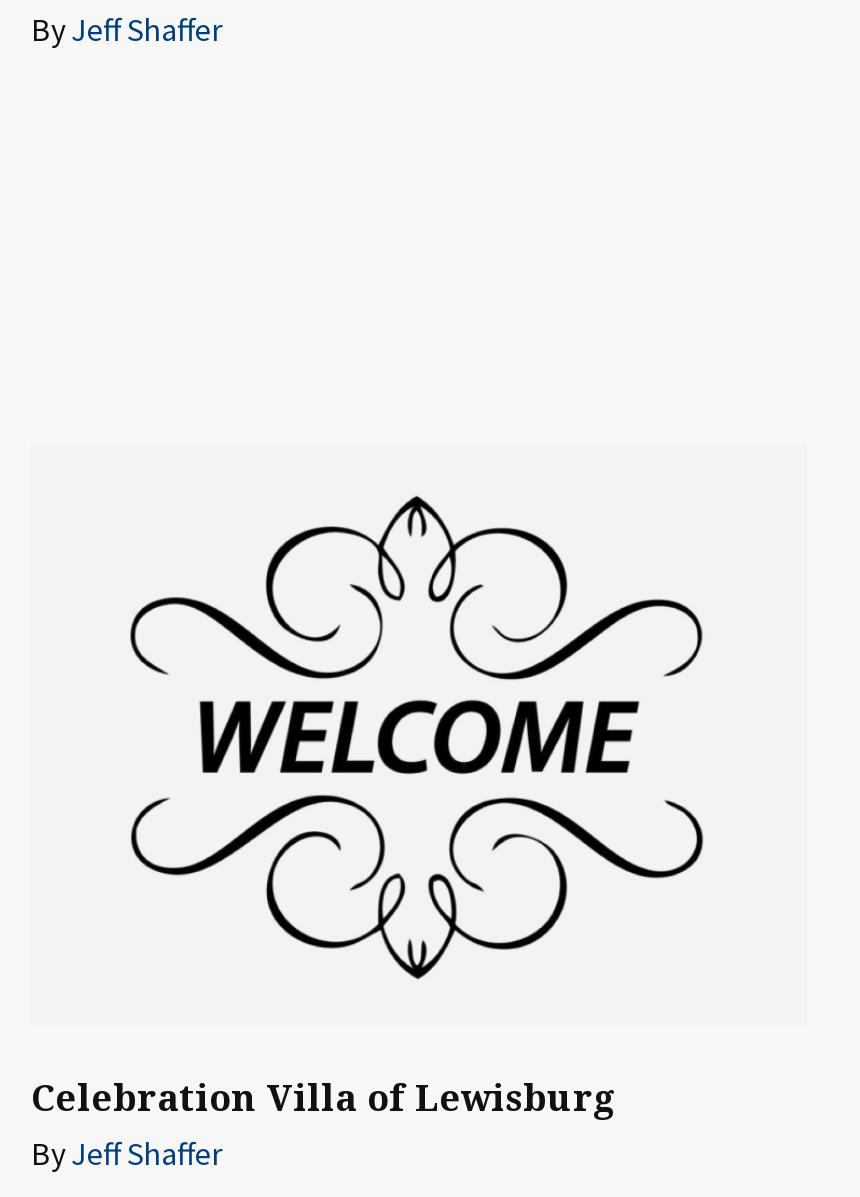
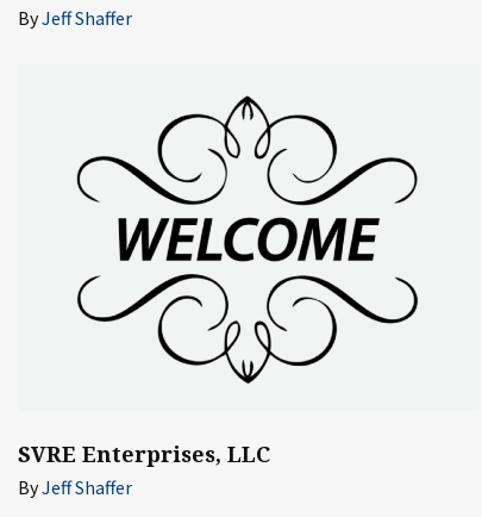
[31,1077,615,1119] Celebration Villa of Lewisburg -> [18,442,270,467] SVRE Enterprises, LLC

